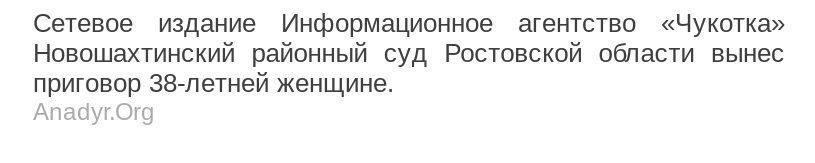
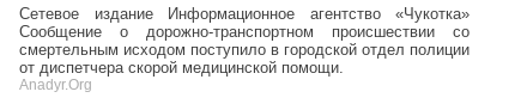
[33,38,785,98] Новошахтинский районный суд Ростовской области вынес | приговор 38-летней женщине. -> [19,23,470,77] Сообщение о дорожно-транспортном происшествии со | смертельным исходом поступило в городской отдел полиции | от диспетчера скорой медицинской помощи.

